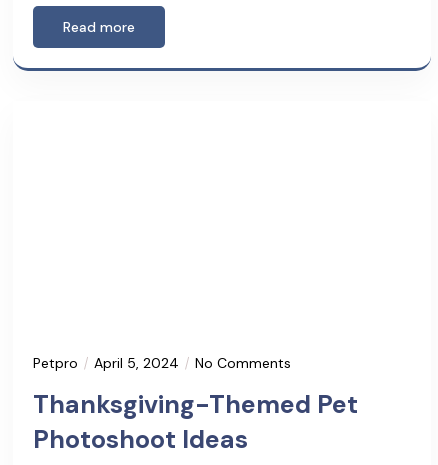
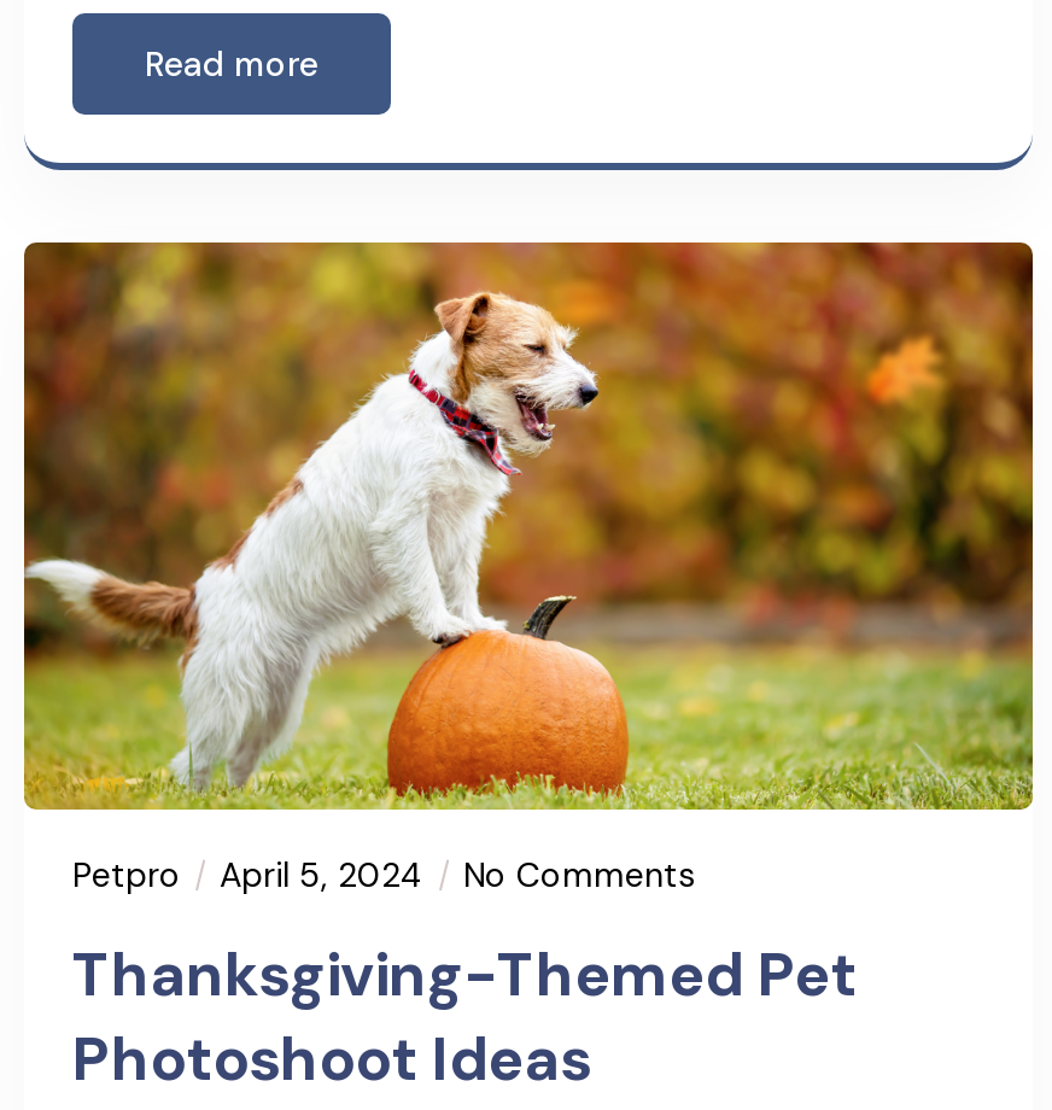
none -> [22,240,1035,812] [image]

